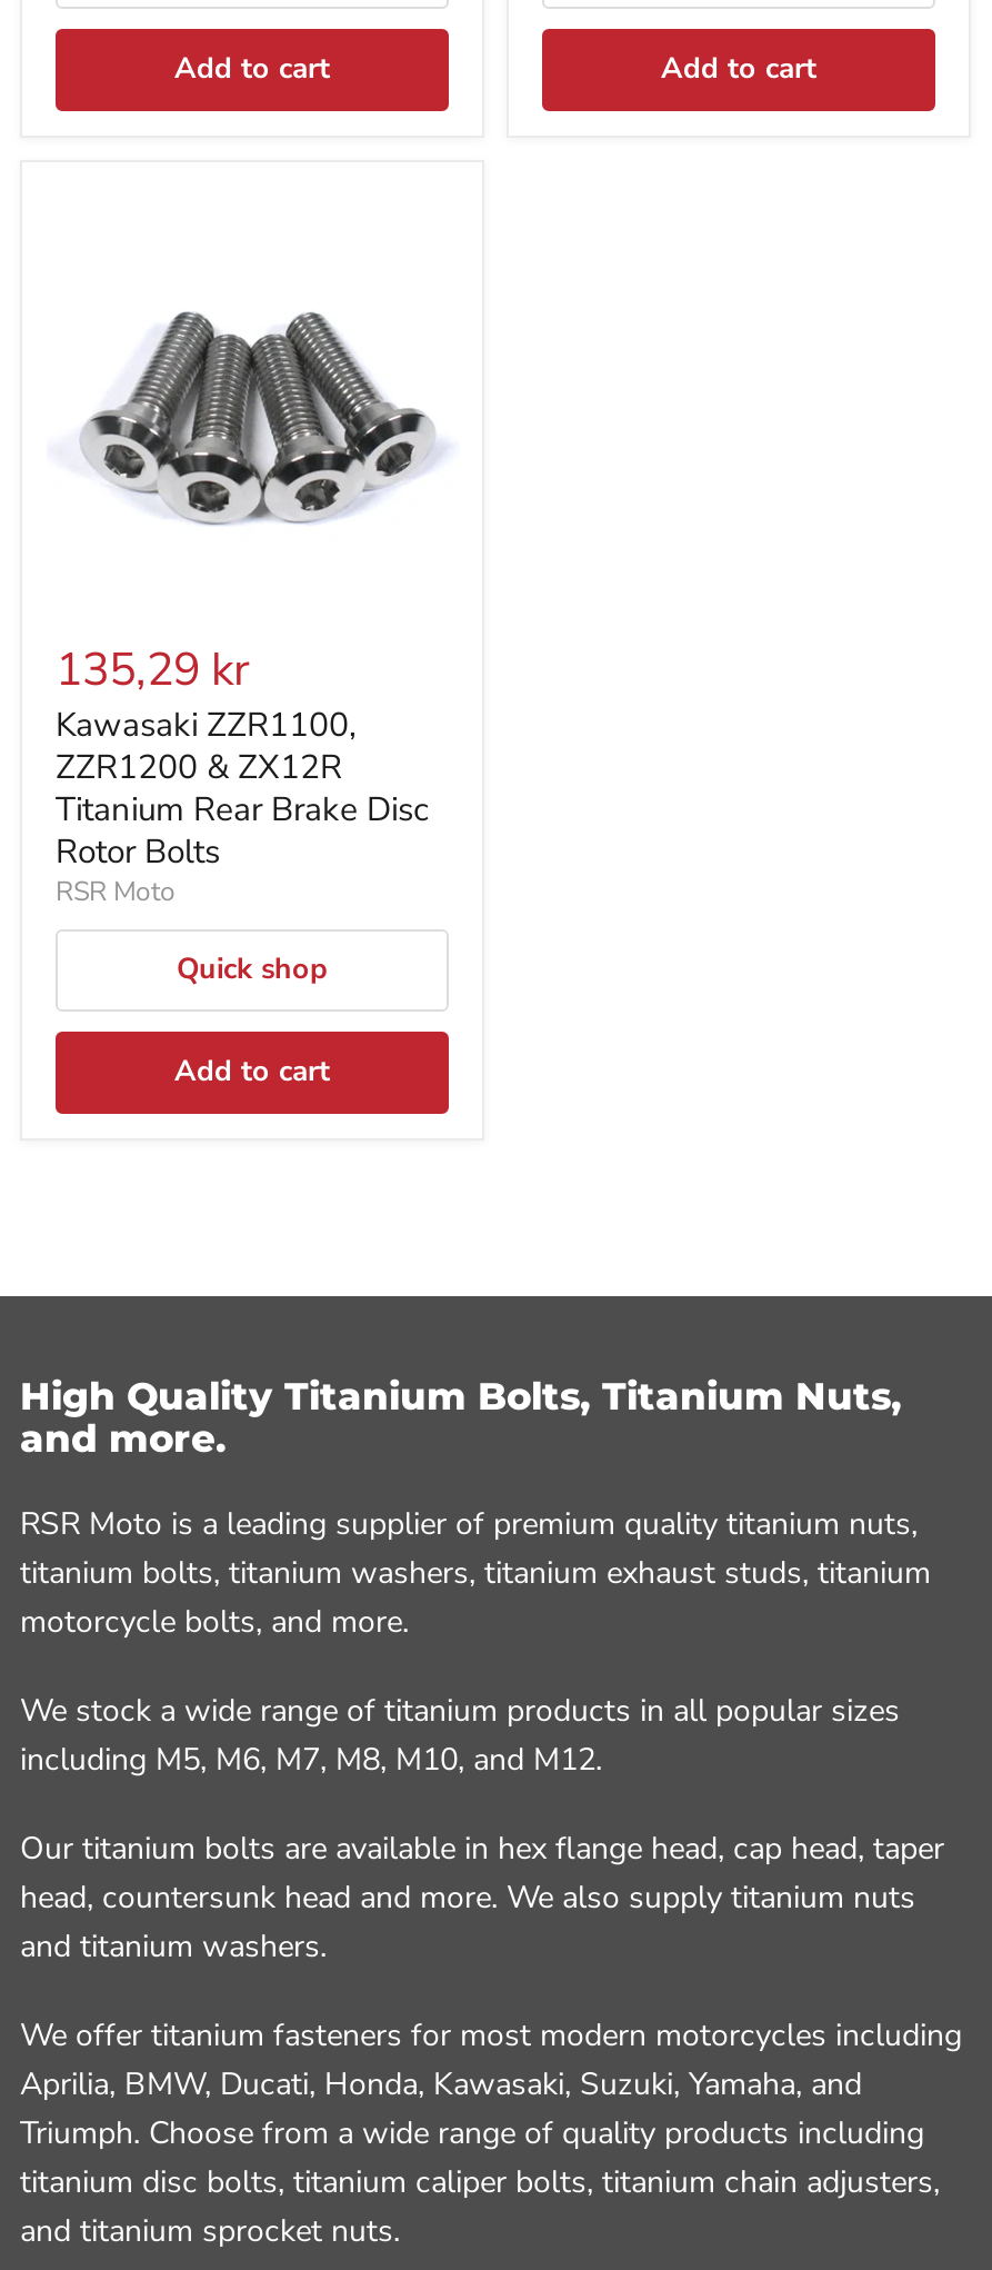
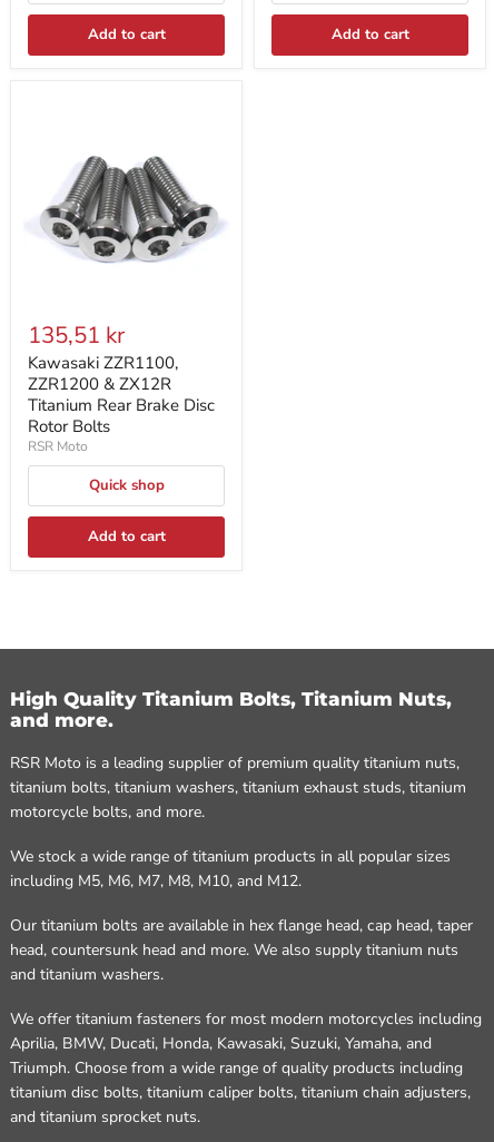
[56,637,249,699] 135,29 kr -> [28,319,125,350] 135,51 kr

